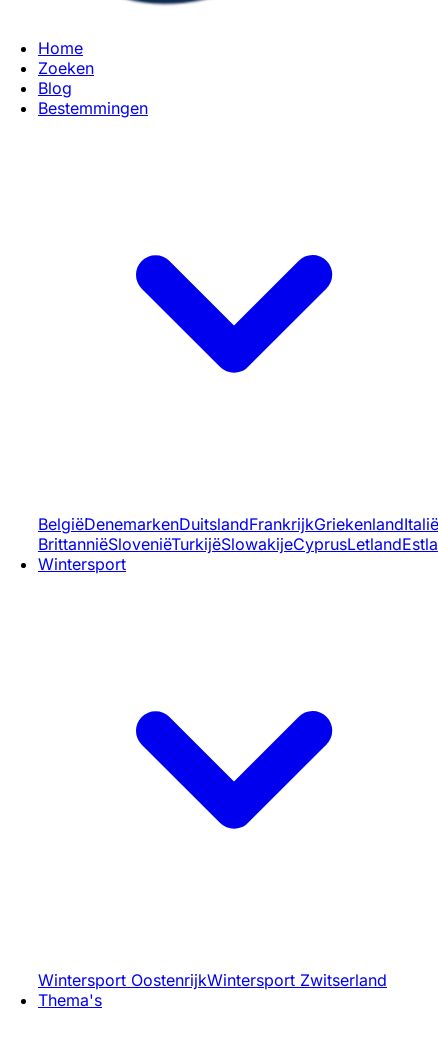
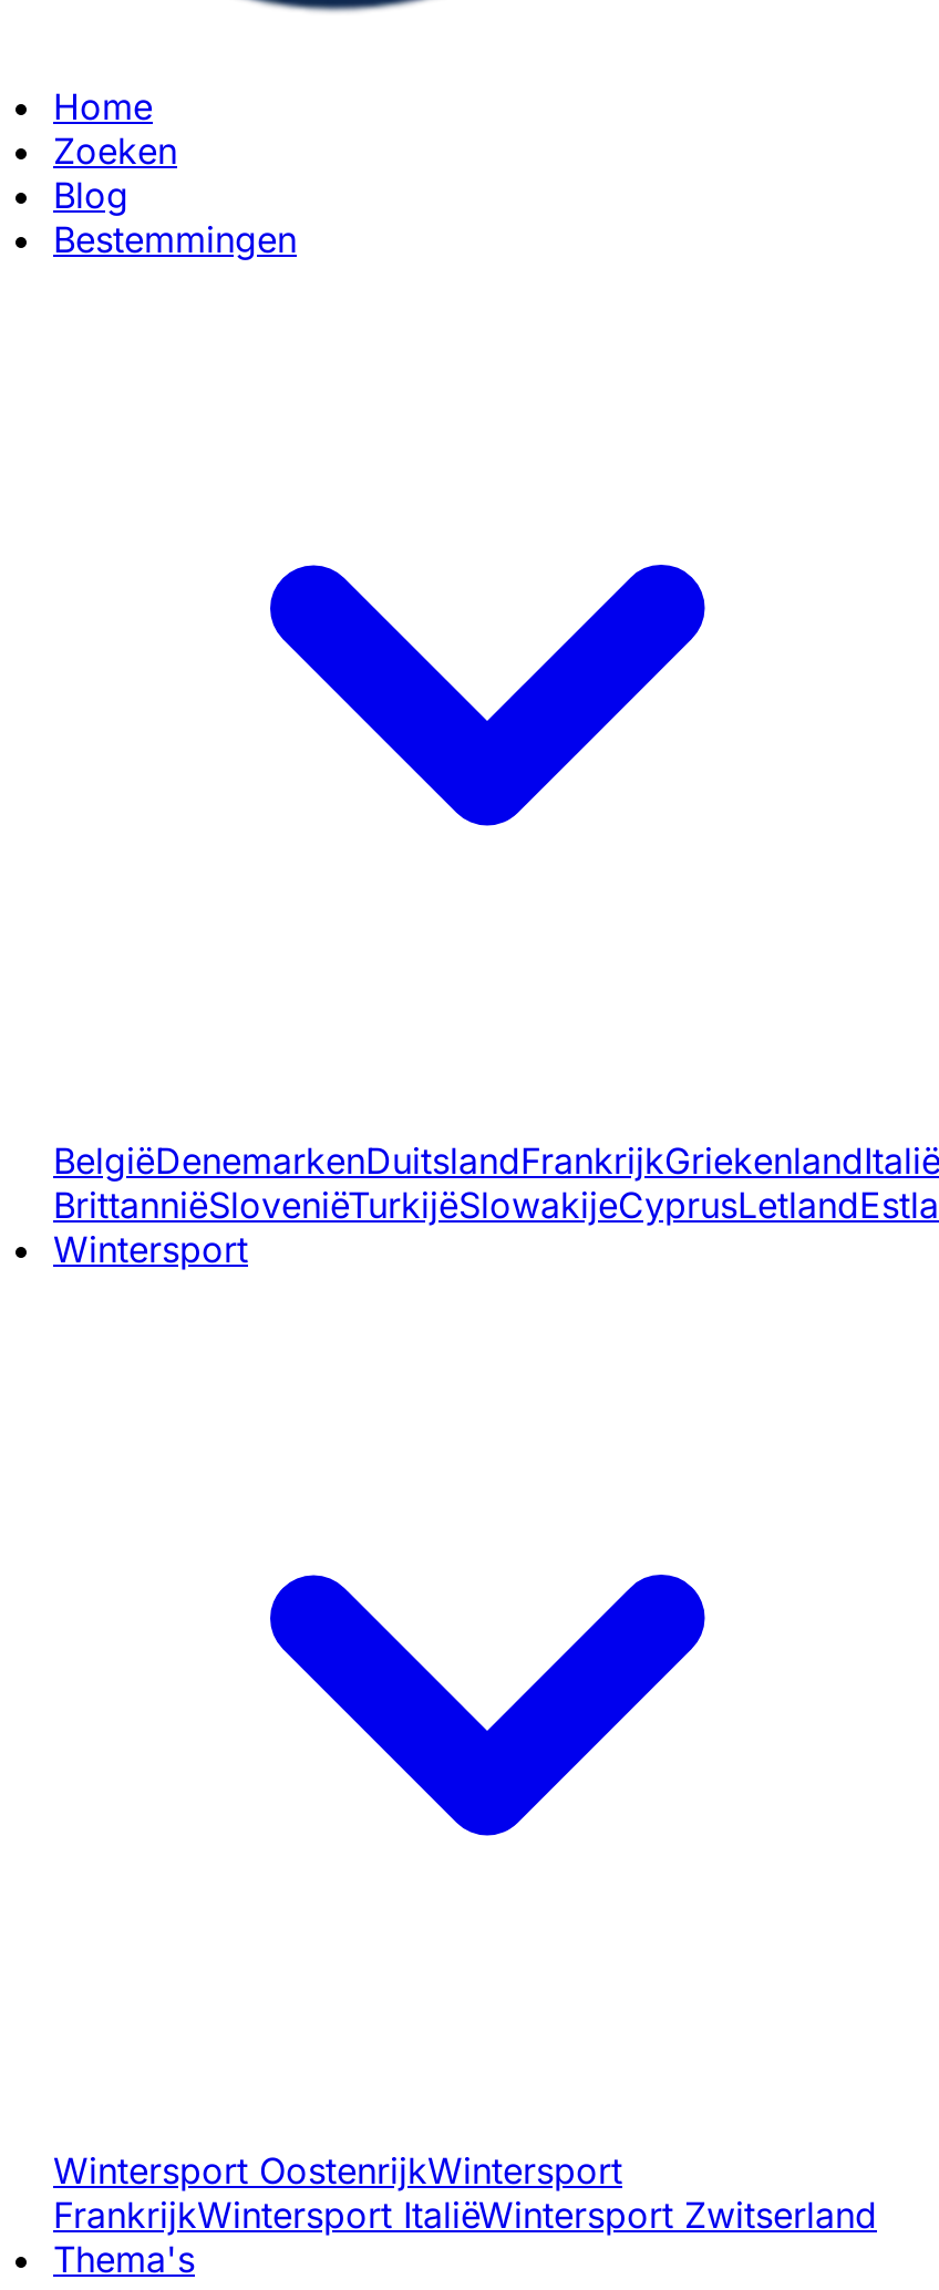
[38,970,387,990] Wintersport OostenrijkWintersport Zwitserland -> [53,2148,877,2237] Wintersport OostenrijkWintersport | FrankrijkWintersport ItaliëWintersport Zwitserland

